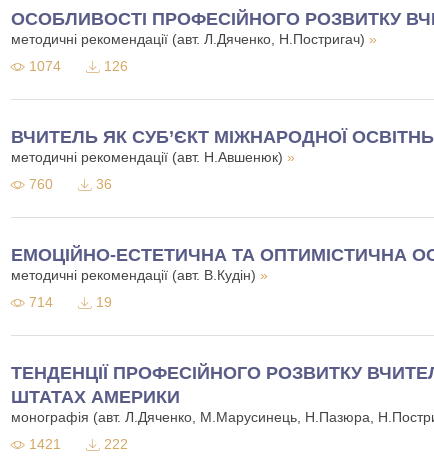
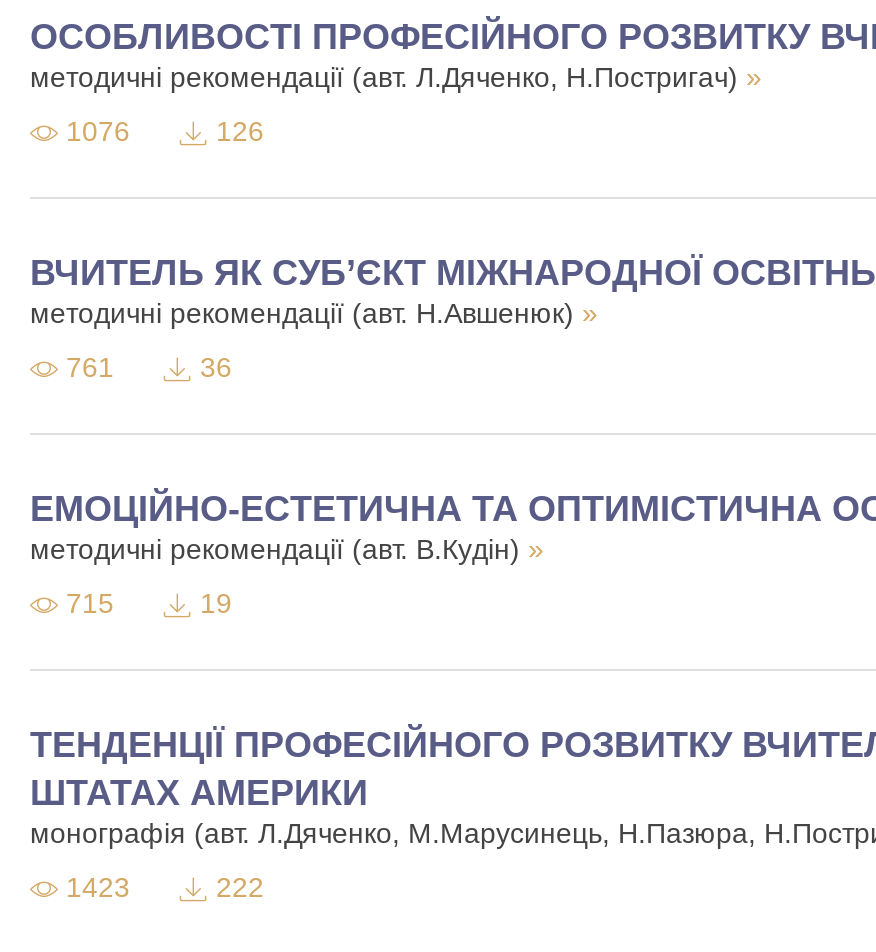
[25,58,61,74] 1074 -> [58,115,130,147] 1076
[25,176,53,192] 760 -> [58,351,114,383] 761
[25,294,53,310] 714 -> [58,587,114,619] 715
[25,436,61,452] 1421 -> [58,871,130,903] 1423

